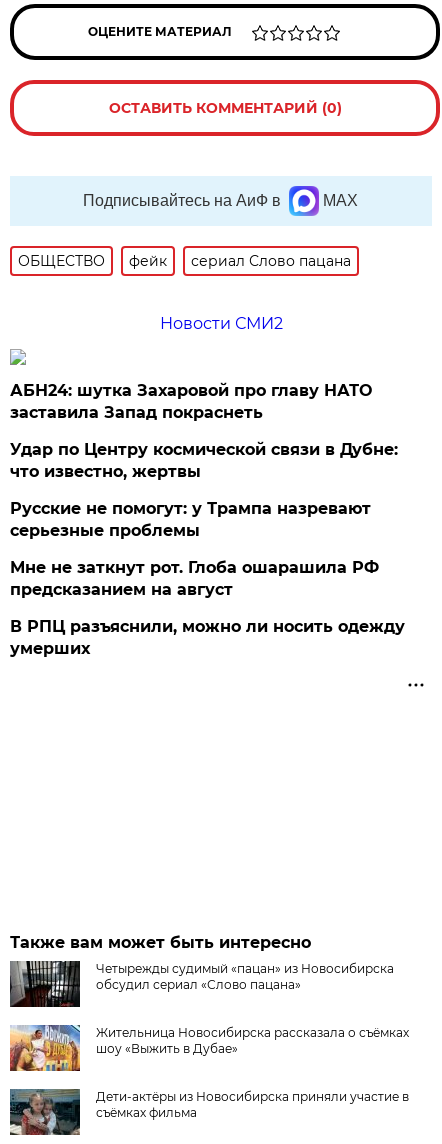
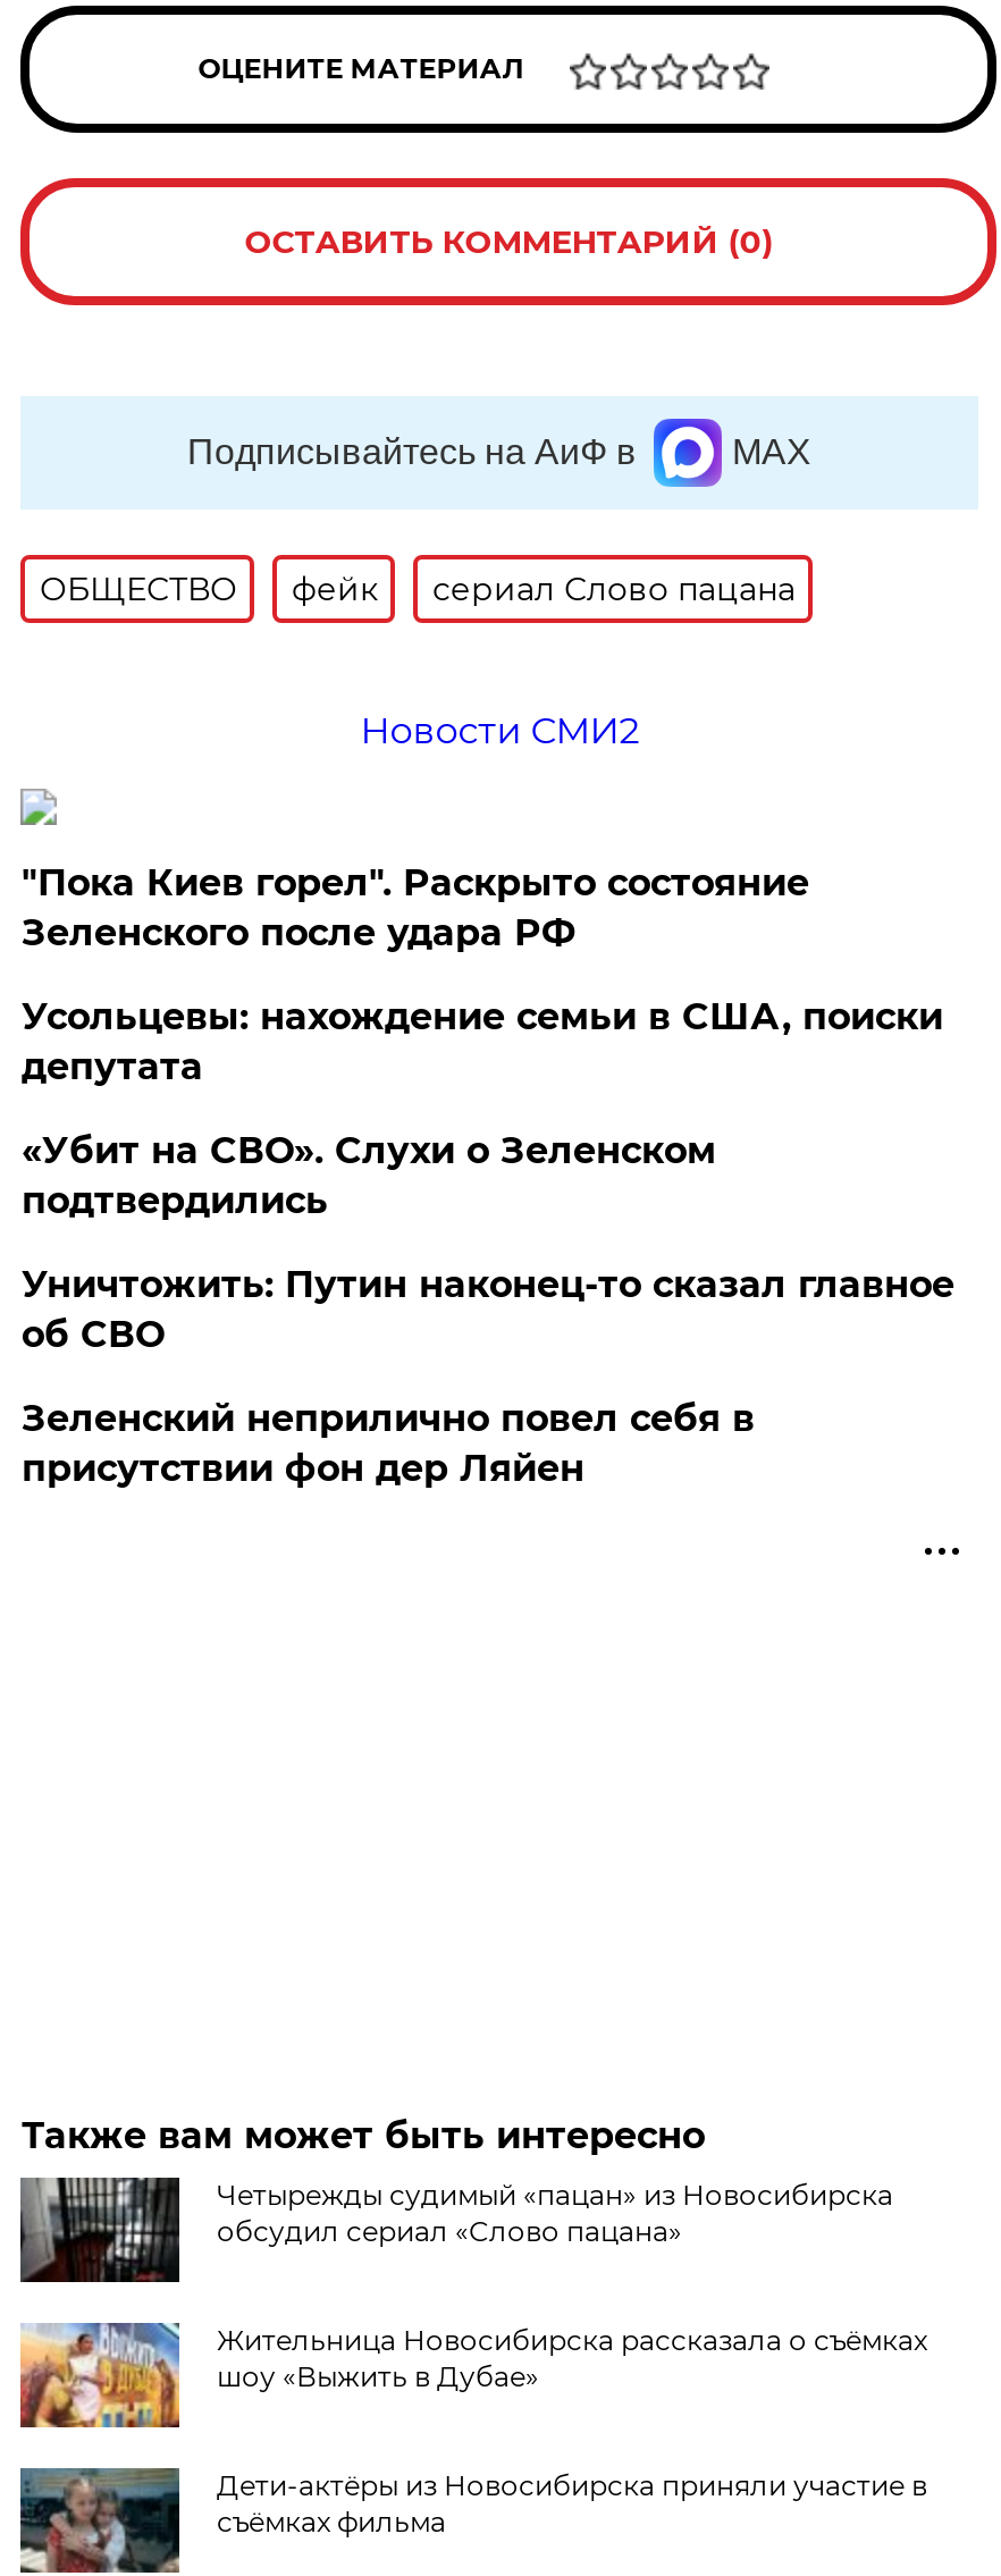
[10,381,372,422] АБН24: шутка Захаровой про главу НАТО | заставила Запад покраснеть -> [21,861,809,954] "Пока Киев горел". Раскрыто состояние | Зеленского после удара РФ
[10,440,398,481] Удар по Центру космической связи в Дубне: | что известно, жертвы -> [21,995,943,1088] Усольцевы: нахождение семьи в США, поиски | депутата
[10,499,371,540] Русские не помогут: у Трампа назревают | серьезные проблемы -> [21,1129,716,1222] «Убит на СВО». Слухи о Зеленском | подтвердились
[10,558,379,599] Мне не заткнут рот. Глоба ошарашила РФ | предсказанием на август -> [21,1263,954,1356] Уничтожить: Путин наконец-то сказал главное | об СВО
[10,617,405,658] В РПЦ разъяснили, можно ли носить одежду | умерших -> [21,1397,754,1490] Зеленский неприлично повел cебя в | присутствии фон дер Ляйен

